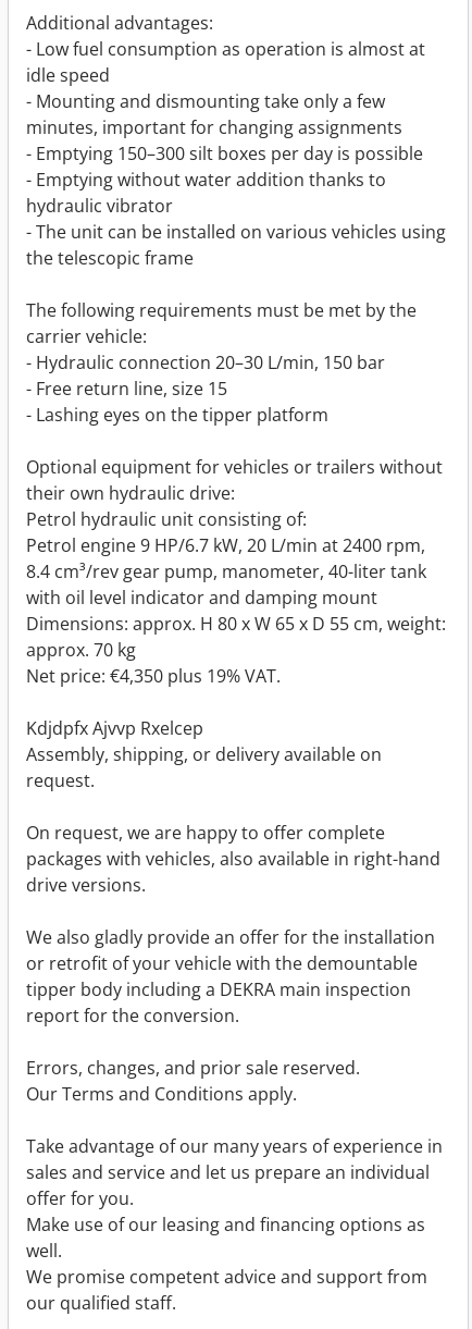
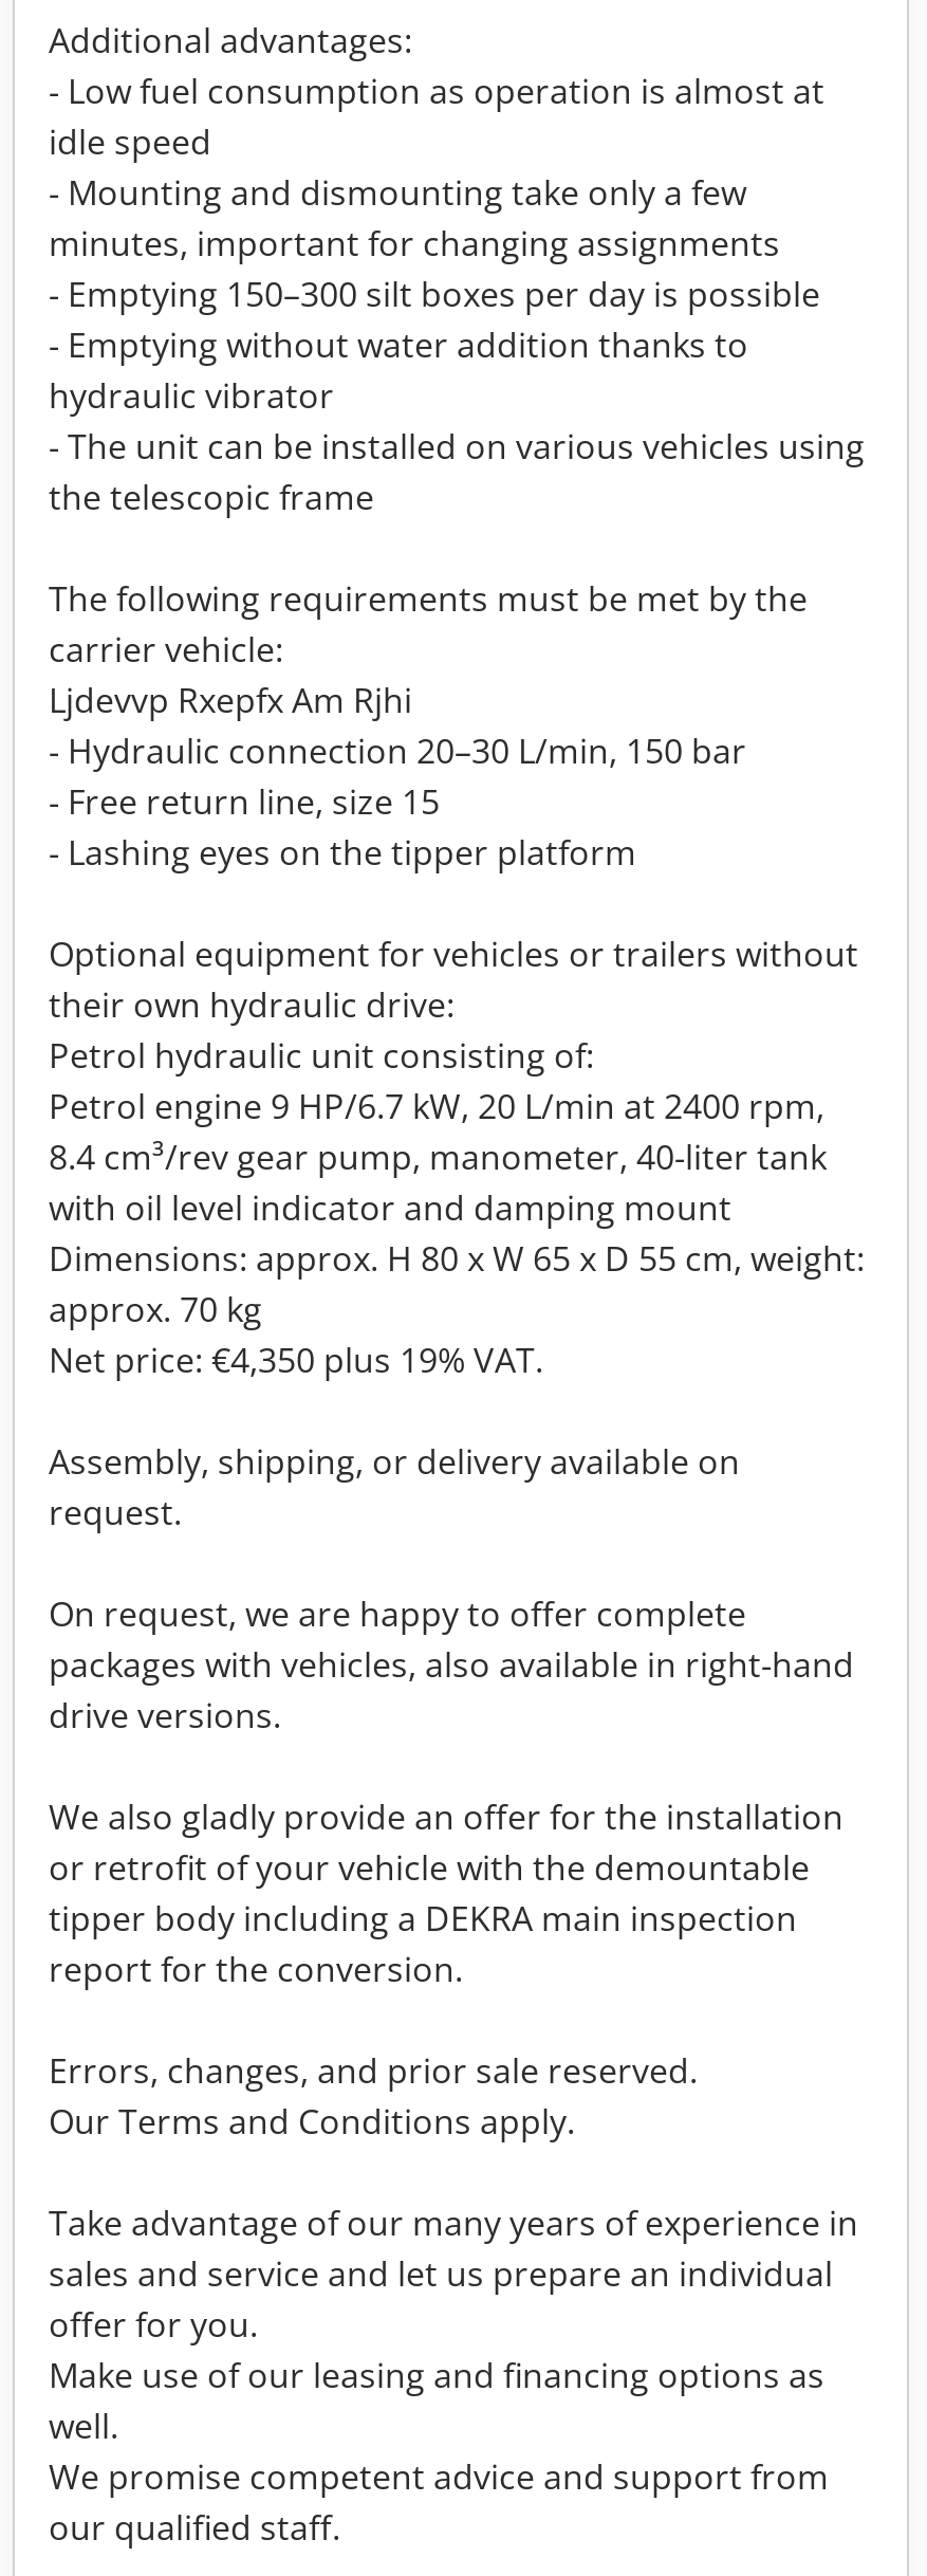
none -> [49,677,412,723] Ljdevvp Rxepfx Am Rjhi
moved [26,350,446,688] -> [49,728,865,1383]: - Hydraulic connection 20–30 L/min, 150 bar | - Free return line, size 15 | - Lashing eyes on the tipper platform | ... | approx. 70 kg | Net price: €4,350 plus 19% VAT.
[26,716,203,740] Kdjdpfx Ajvvp Rxelcep -> none

